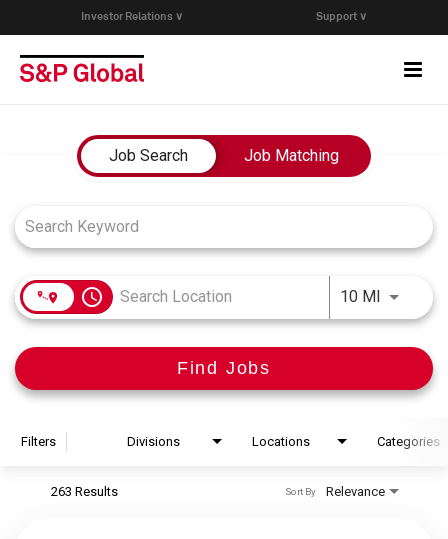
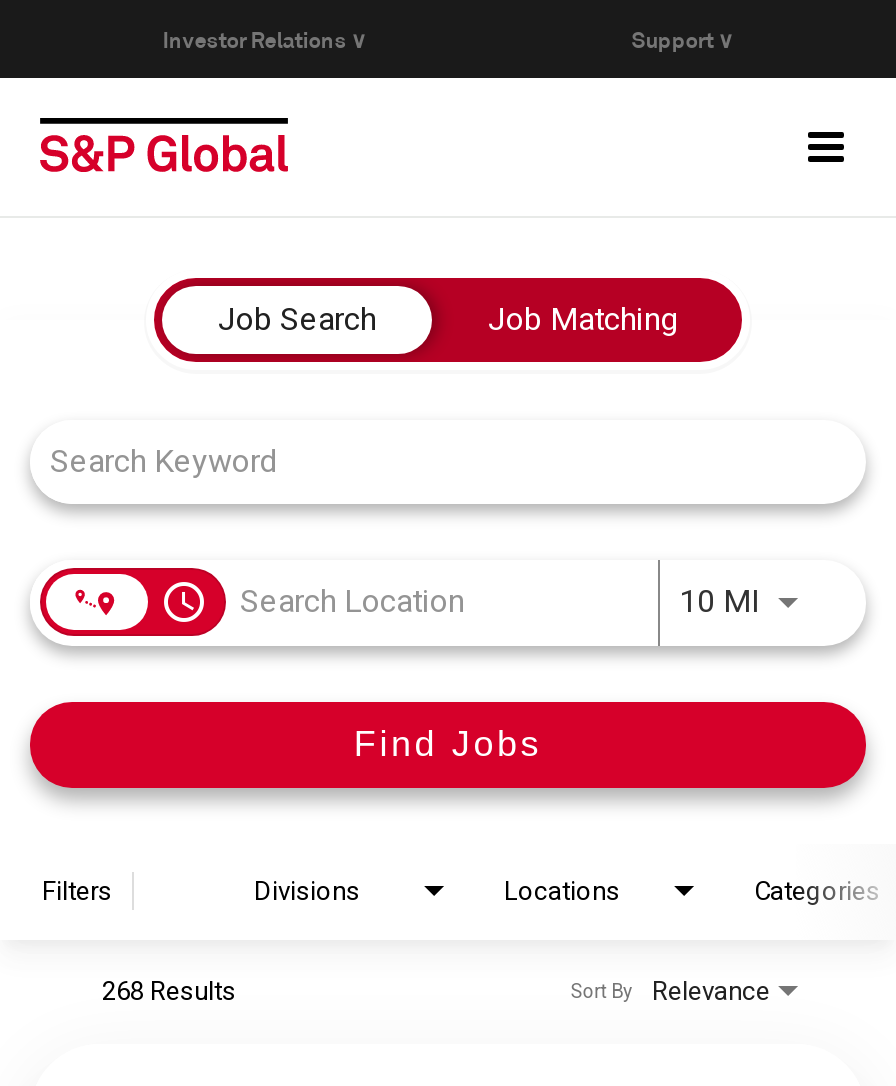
[51,484,118,499] 263 Results -> [102,975,236,1005] 268 Results

